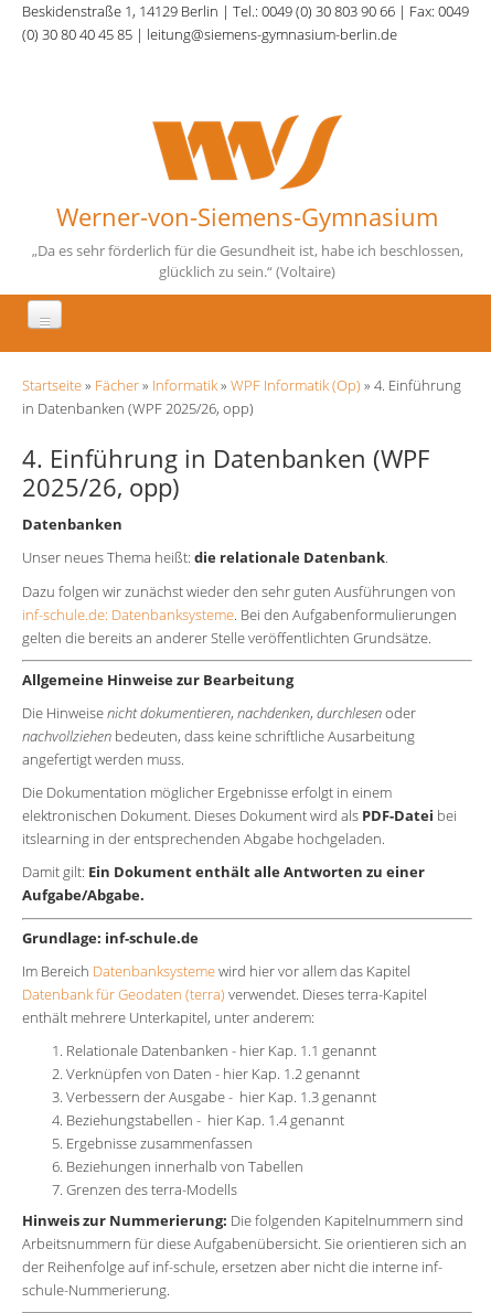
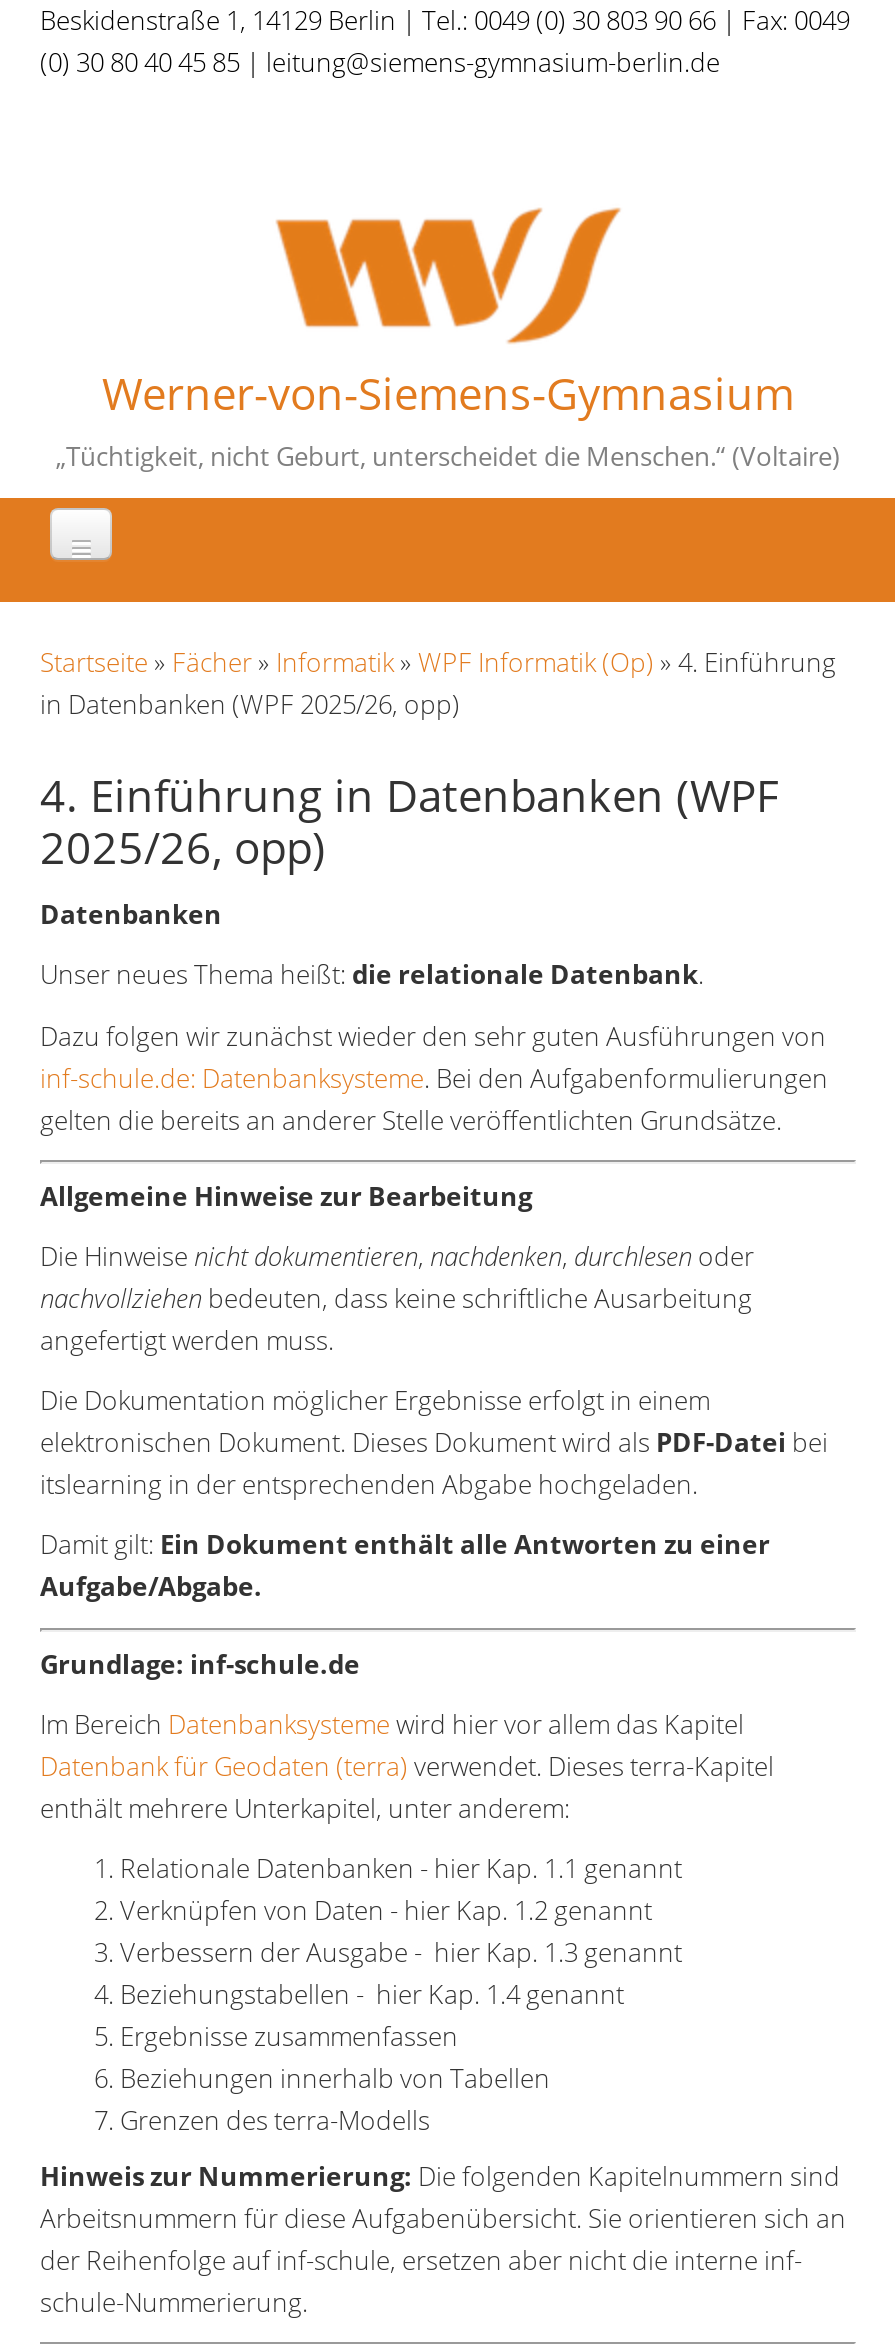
[31,241,463,281] „Da es sehr förderlich für die Gesundheit ist, habe ich beschlossen, | glücklich zu sein.“ (Voltaire) -> [56,438,840,474] „Tüchtigkeit, nicht Geburt, unterscheidet die Menschen.“ (Voltaire)

